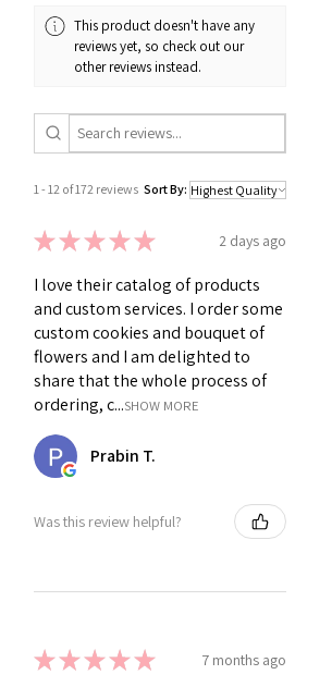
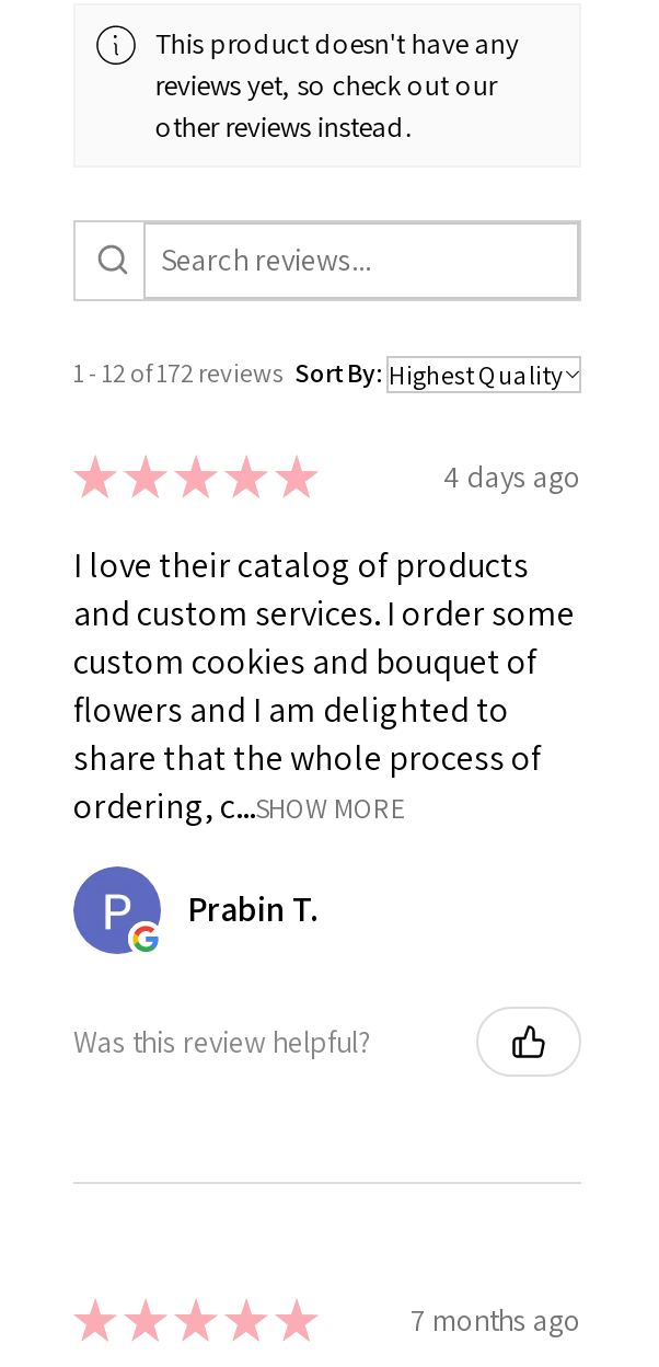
[219,230,286,250] 2 days ago -> [443,456,581,496] 4 days ago

